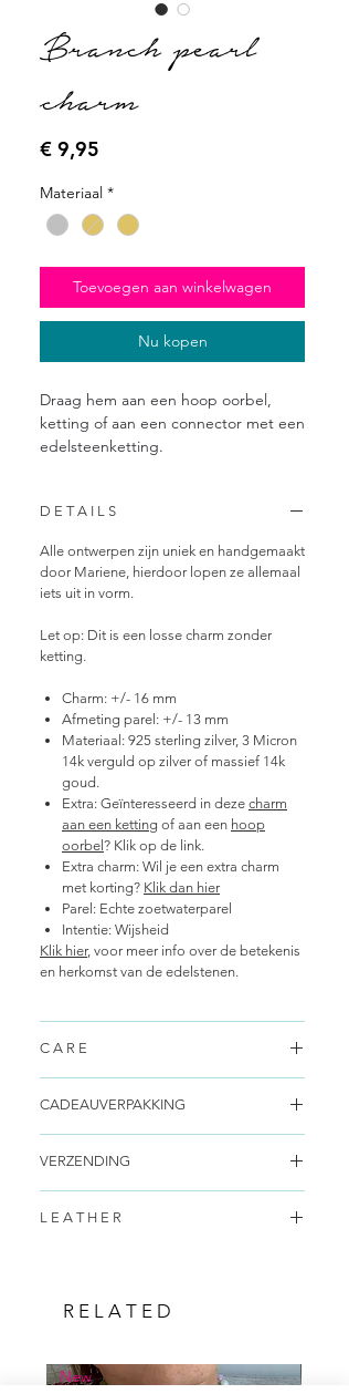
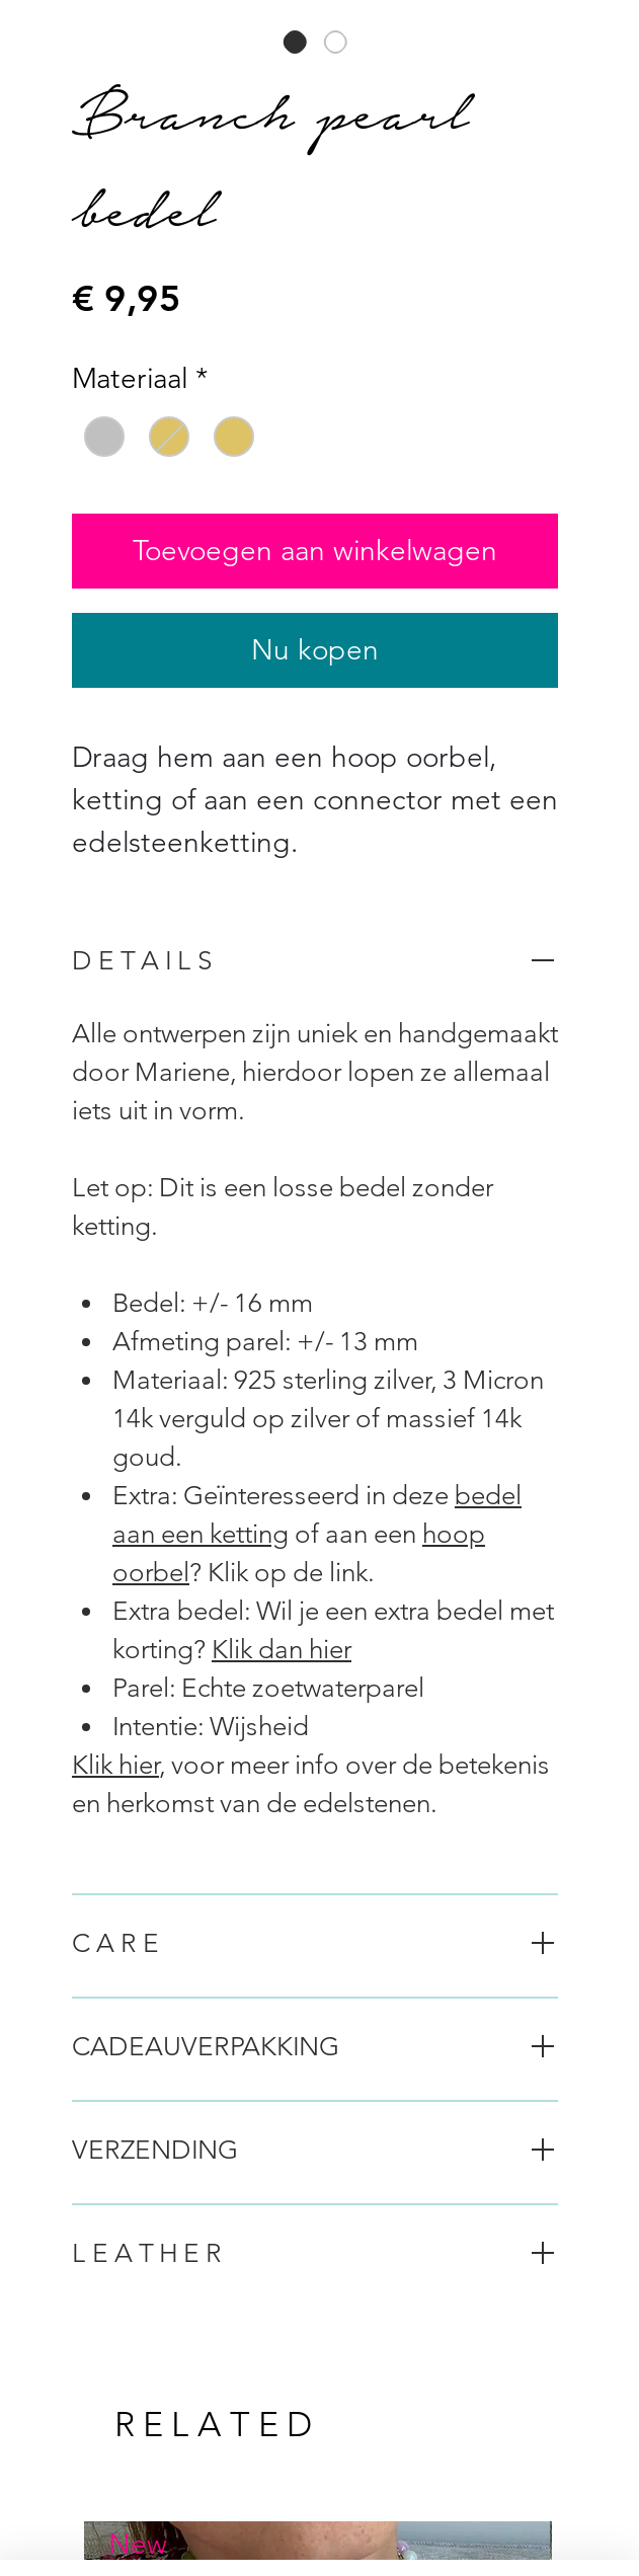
[40,78,138,125] charm -> [72,167,216,254] bedel
[40,627,272,643] Let op: Dit is een losse charm zonder -> [72,1172,493,1203] Let op: Dit is een losse bedel zonder
[62,690,177,707] Charm: +/- 16 mm -> [112,1288,313,1318] Bedel: +/- 16 mm
[62,795,287,812] Extra: Geïnteresseerd in deze charm -> [112,1480,522,1511] Extra: Geïnteresseerd in deze bedel
[62,858,279,896] Extra charm: Wil je een extra charm | met korting? Klik dan hier -> [112,1596,554,1665] Extra bedel: Wil je een extra bedel met | korting? Klik dan hier

